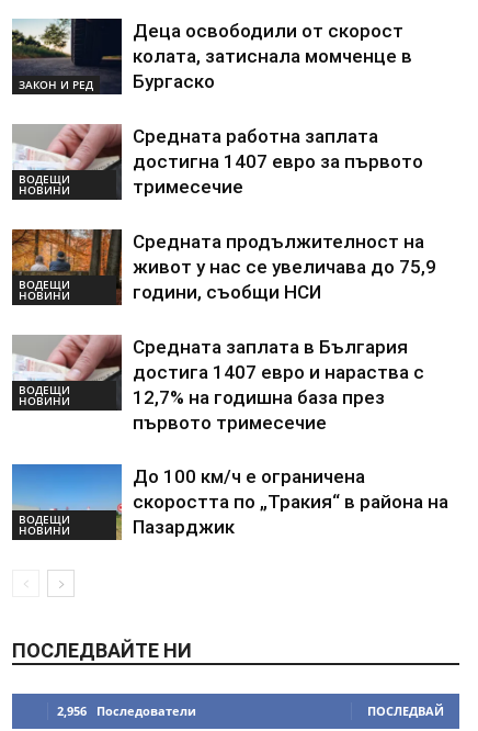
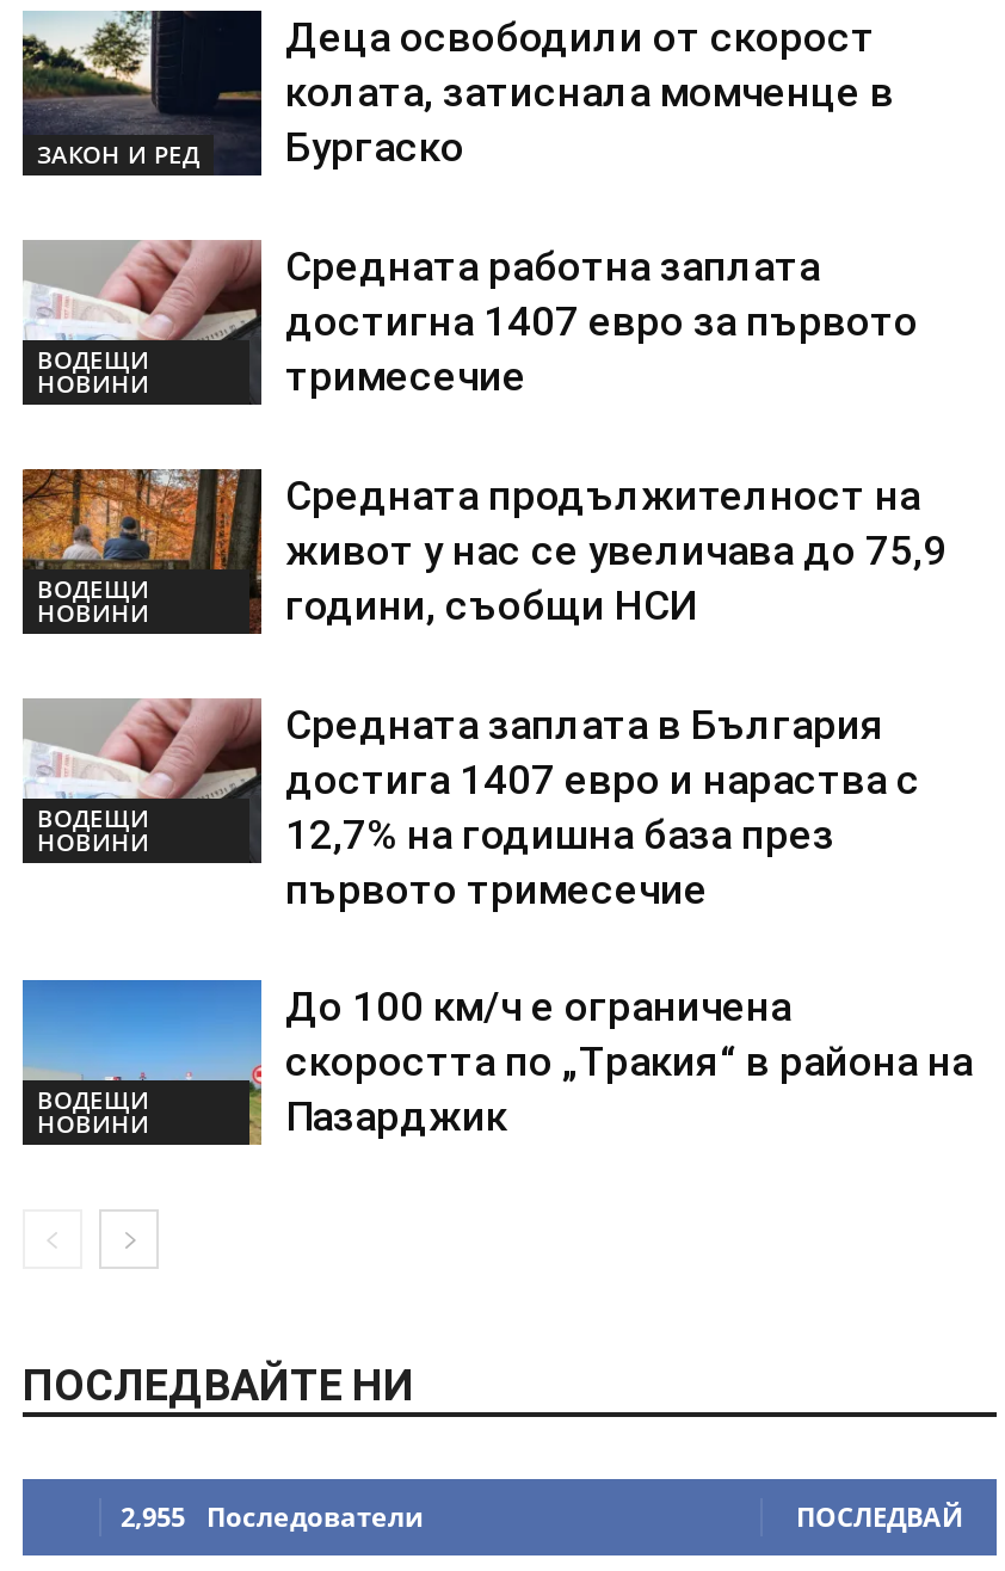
[57,702,196,719] 2,956 Последователи -> [121,1498,424,1534] 2,955 Последователи

